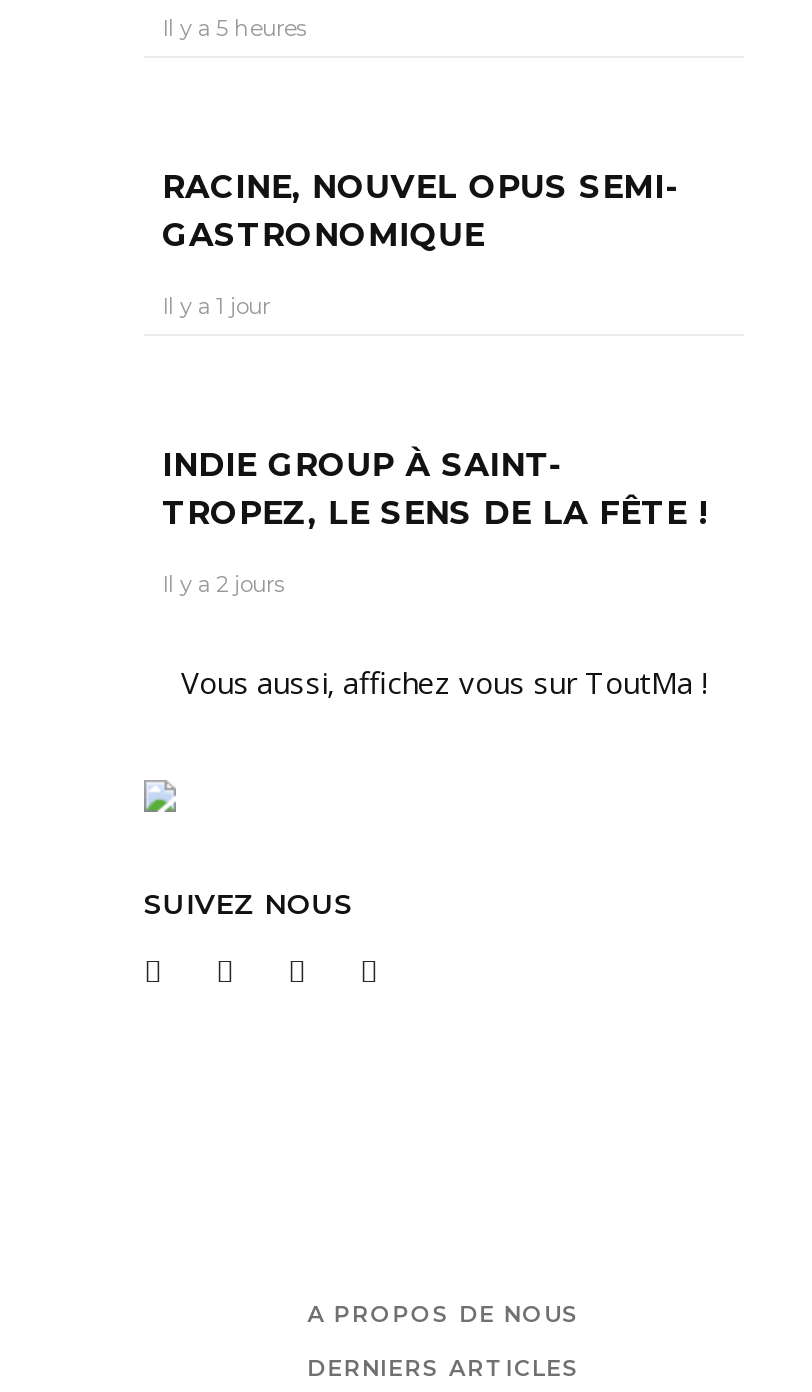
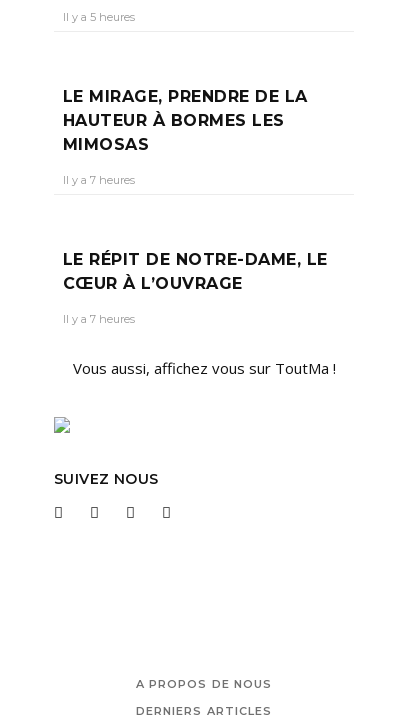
[162,168,680,254] RACINE, NOUVEL OPUS SEMI- | GASTRONOMIQUE -> [63,87,307,154] LE MIRAGE, PRENDRE DE LA | HAUTEUR À BORMES LES | MIMOSAS
[162,292,270,320] Il y a 1 jour -> [63,173,135,187] Il y a 7 heures
[162,446,709,532] INDIE GROUP À SAINT- | TROPEZ, LE SENS DE LA FÊTE ! -> [63,250,327,293] LE RÉPIT DE NOTRE-DAME, LE | CŒUR À L’OUVRAGE
[162,570,284,598] Il y a 2 jours -> [63,312,135,326] Il y a 7 heures

